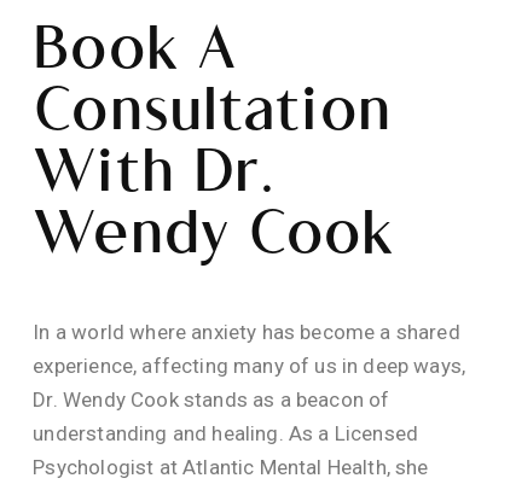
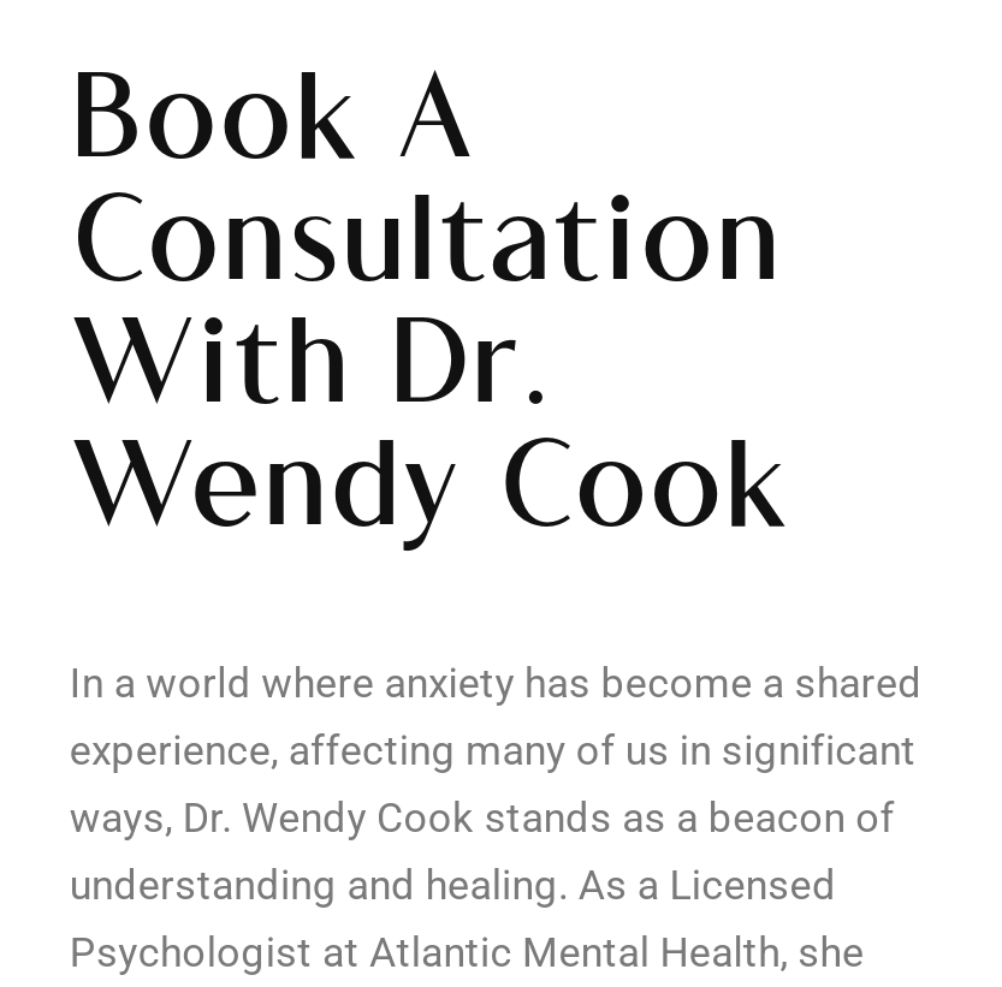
[33,353,465,411] experience, affecting many of us in deep ways, | Dr. Wendy Cook stands as a beacon of -> [69,726,916,842] experience, affecting many of us in significant | ways, Dr. Wendy Cook stands as a beacon of

